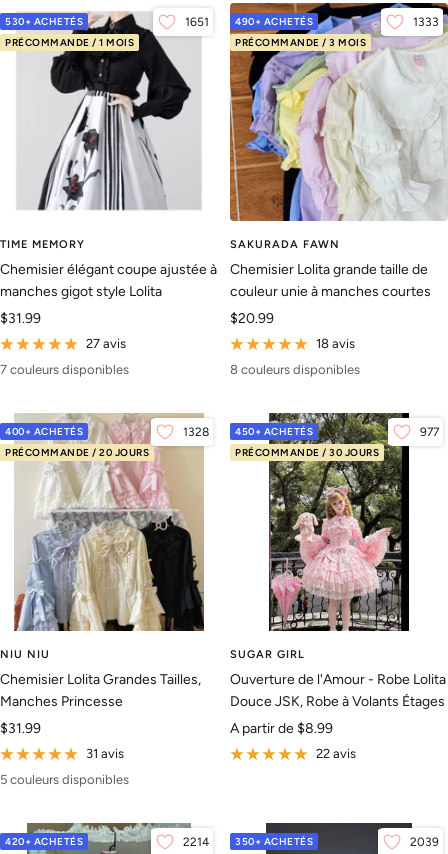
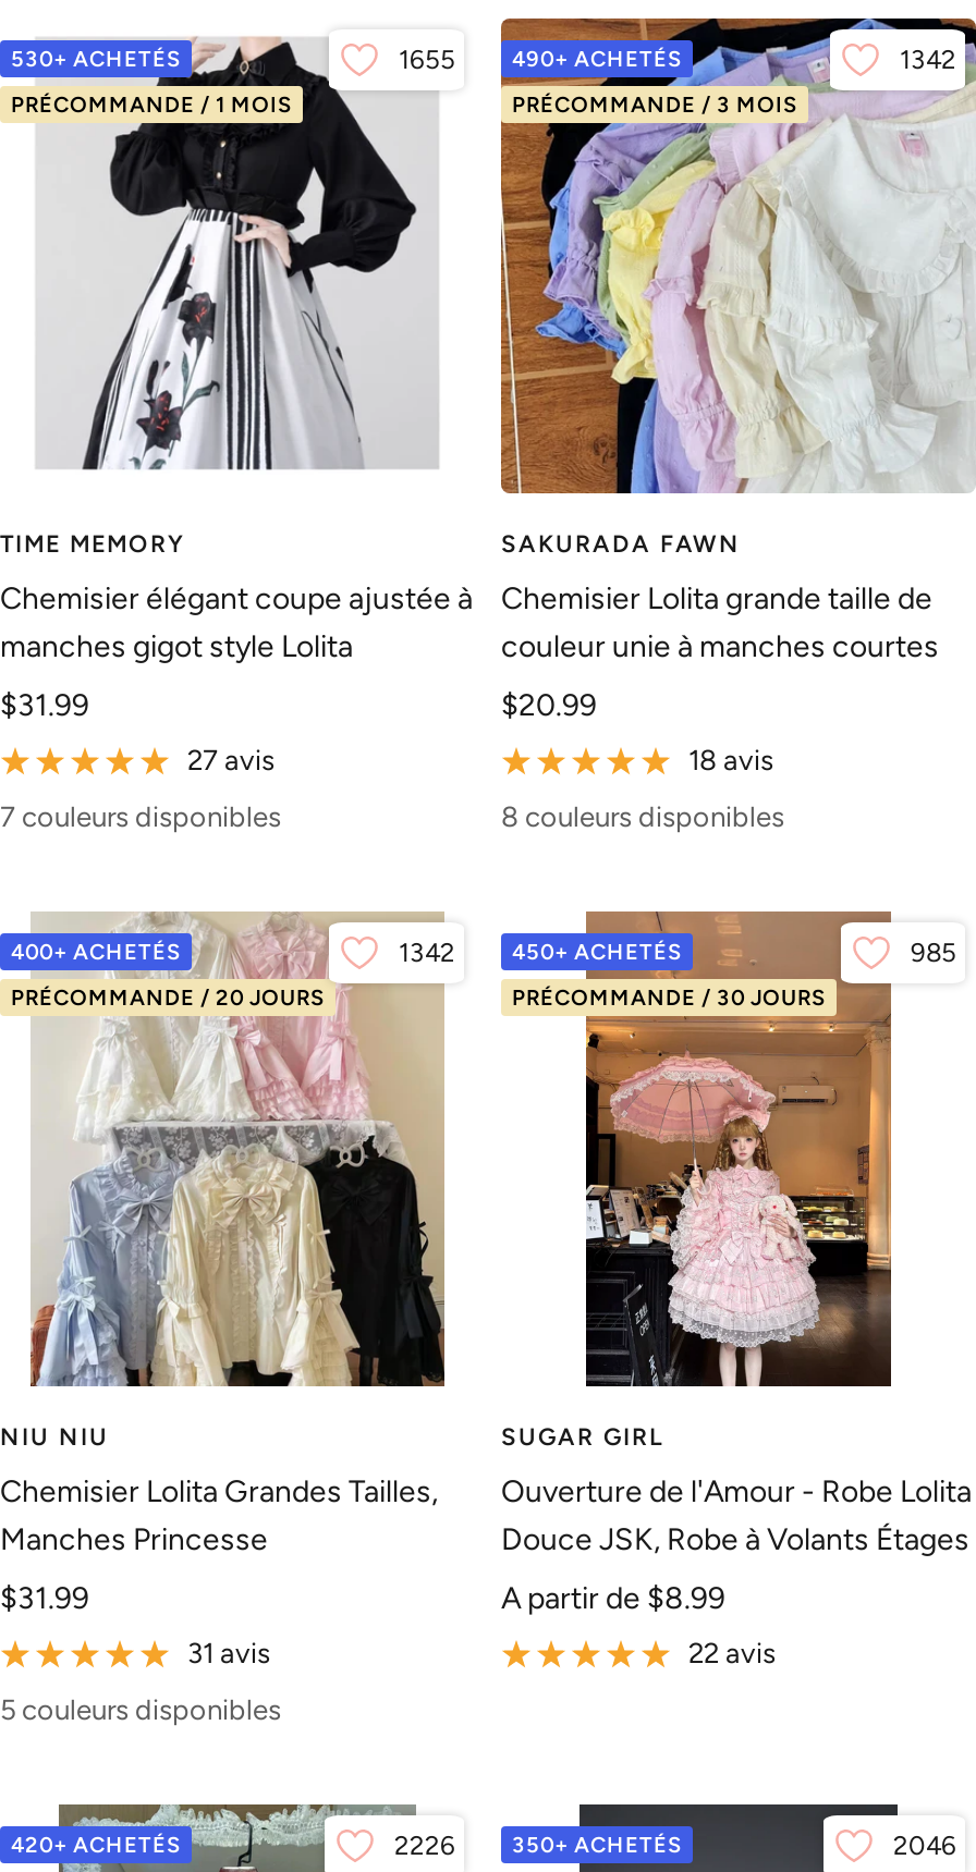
[185,15,313,29] 1651 490+ ACHETÉS -> [399,45,682,75] 1655 490+ ACHETÉS
[413,15,439,29] 1333 -> [900,45,956,75] 1342
[183,412,410,631] [image] | 1328 450+ ACHETÉS -> [399,909,893,1388] [image] | 1342 450+ ACHETÉS
[420,425,439,439] 977 -> [911,938,956,968] 985
[183,835,313,849] 2214 350+ ACHETÉS -> [394,1831,682,1861] 2226 350+ ACHETÉS
[410,835,439,849] 2039 -> [893,1831,956,1861] 2046

